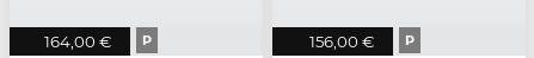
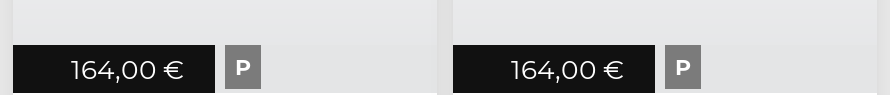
[309,32,415,51] 156,00 € P -> [511,52,691,84] 164,00 € P

